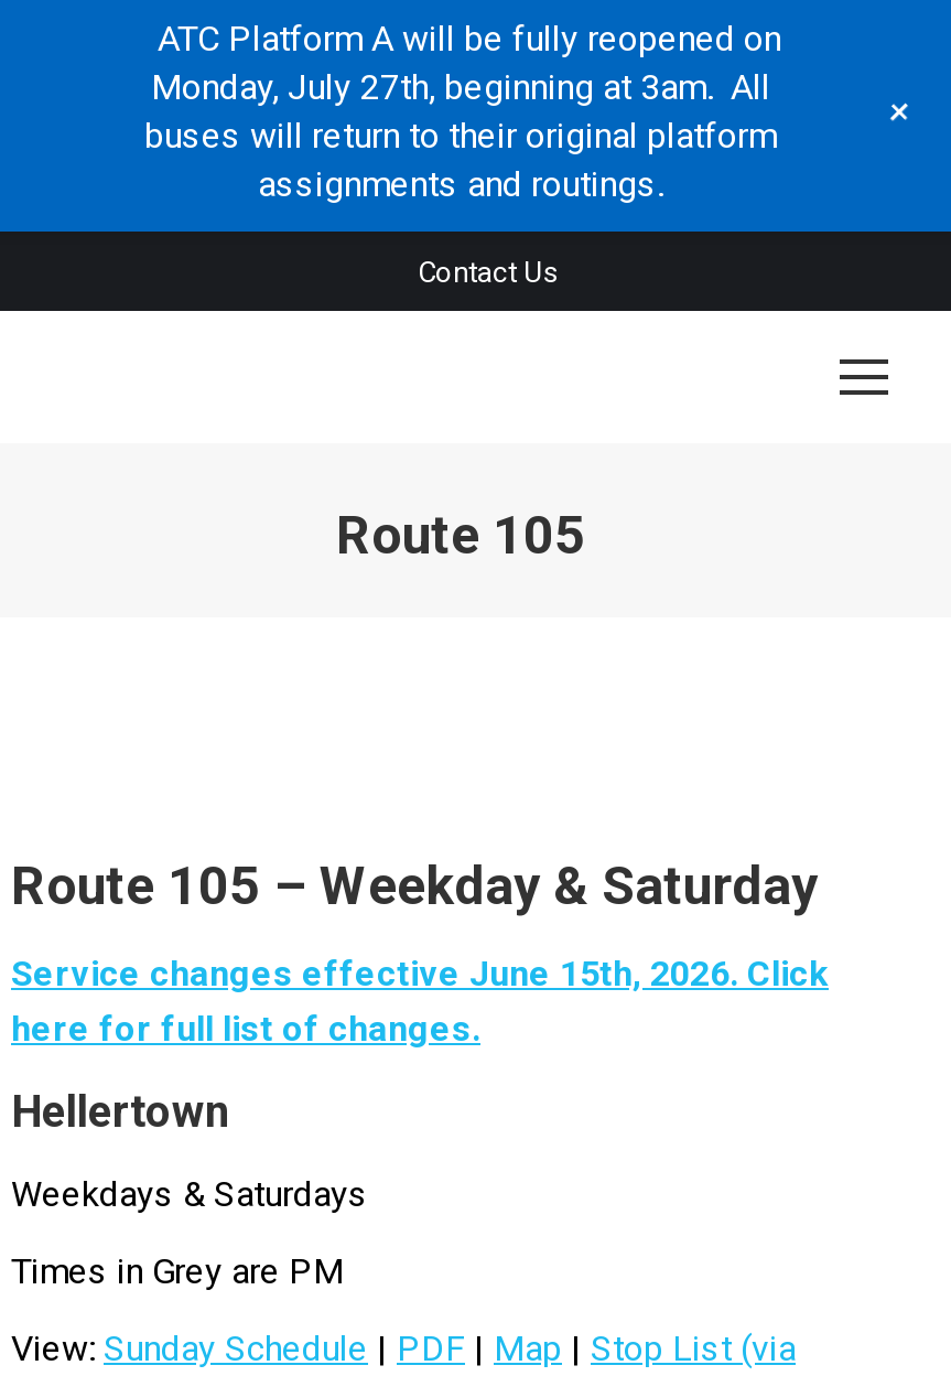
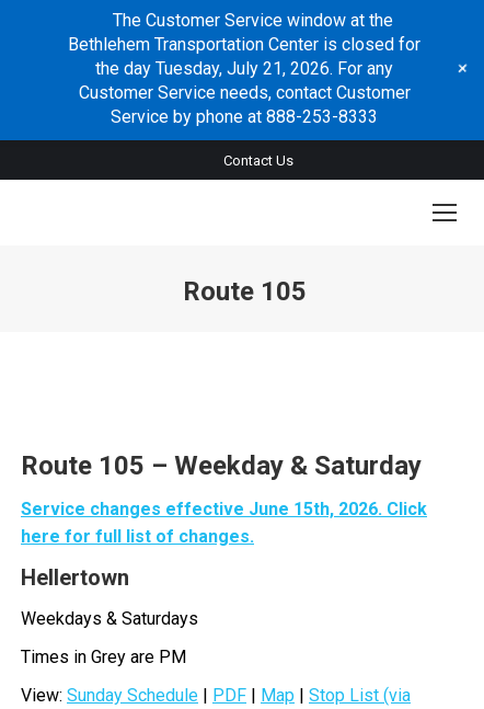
[144,18,781,205] ATC Platform A will be fully reopened on | Monday, July 27th, beginning at 3am. All | buses will return to their original platform | assignments and routings. -> [68,10,420,127] The Customer Service window at the | Bethlehem Transportation Center is closed for | the day Tuesday, July 21, 2026. For any | Customer Service needs, contact Customer | Service by phone at 888-253-8333

